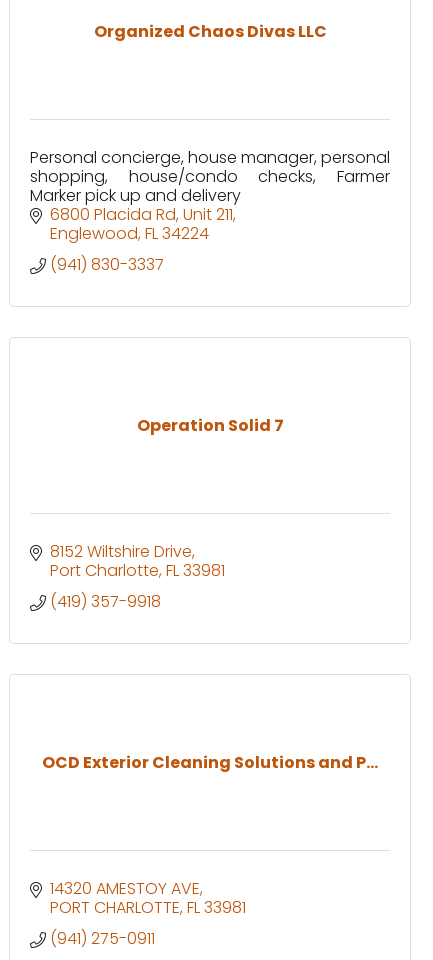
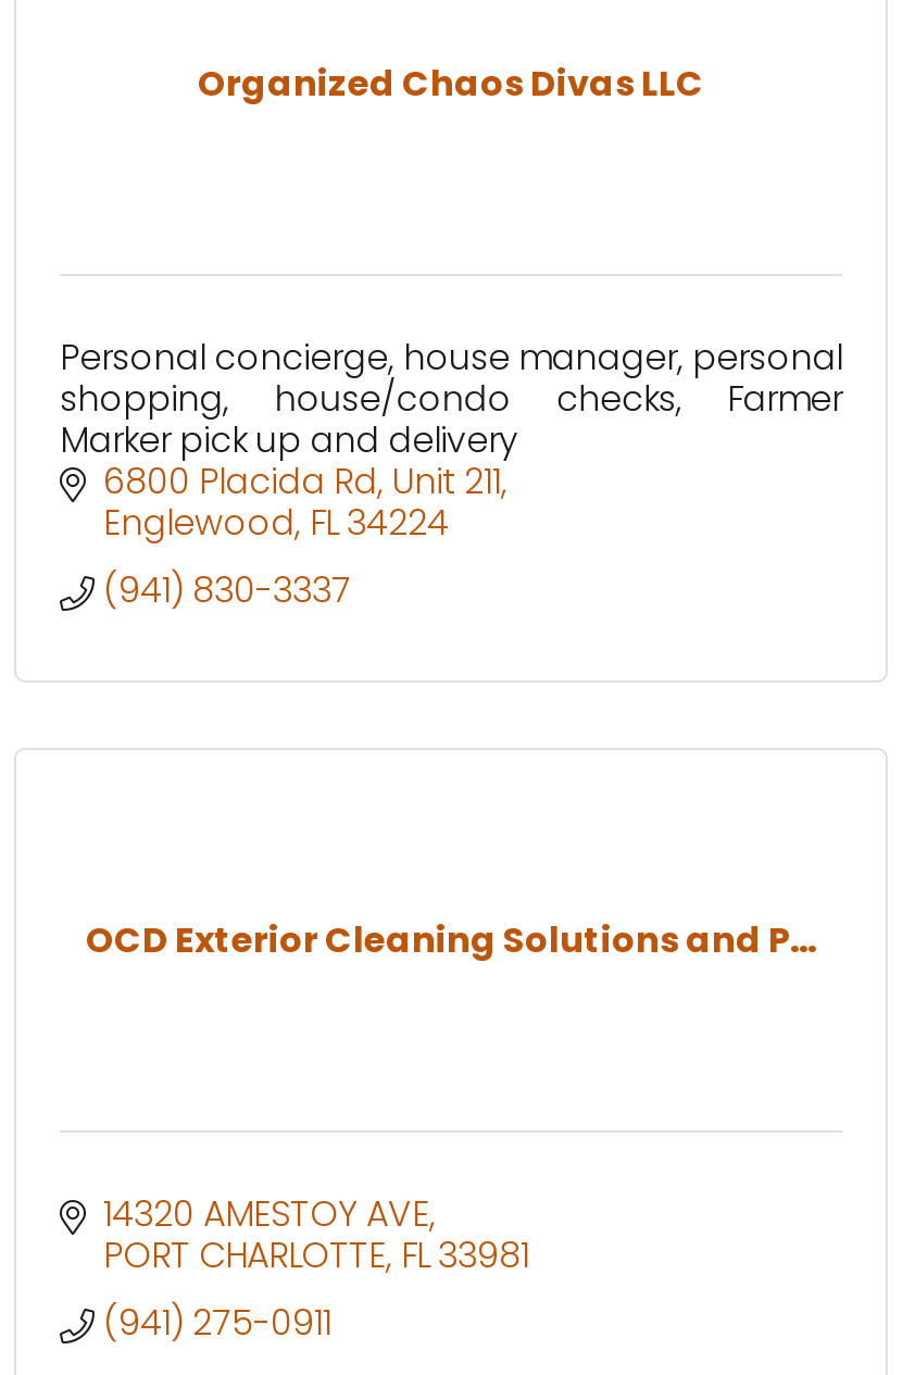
[136,414,283,437] Operation Solid 7 -> none
[50,540,225,613] 8152 Wiltshire Drive | Port Charlotte FL 33981 | (419) 357-9918 -> none

